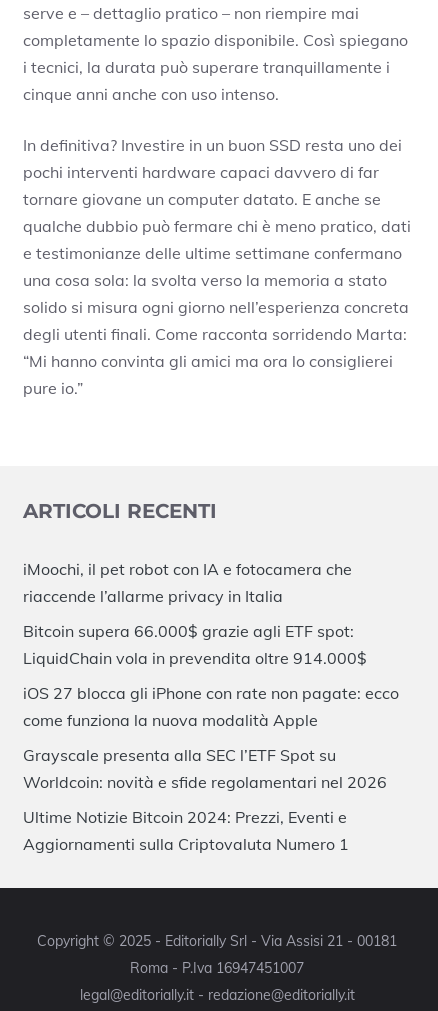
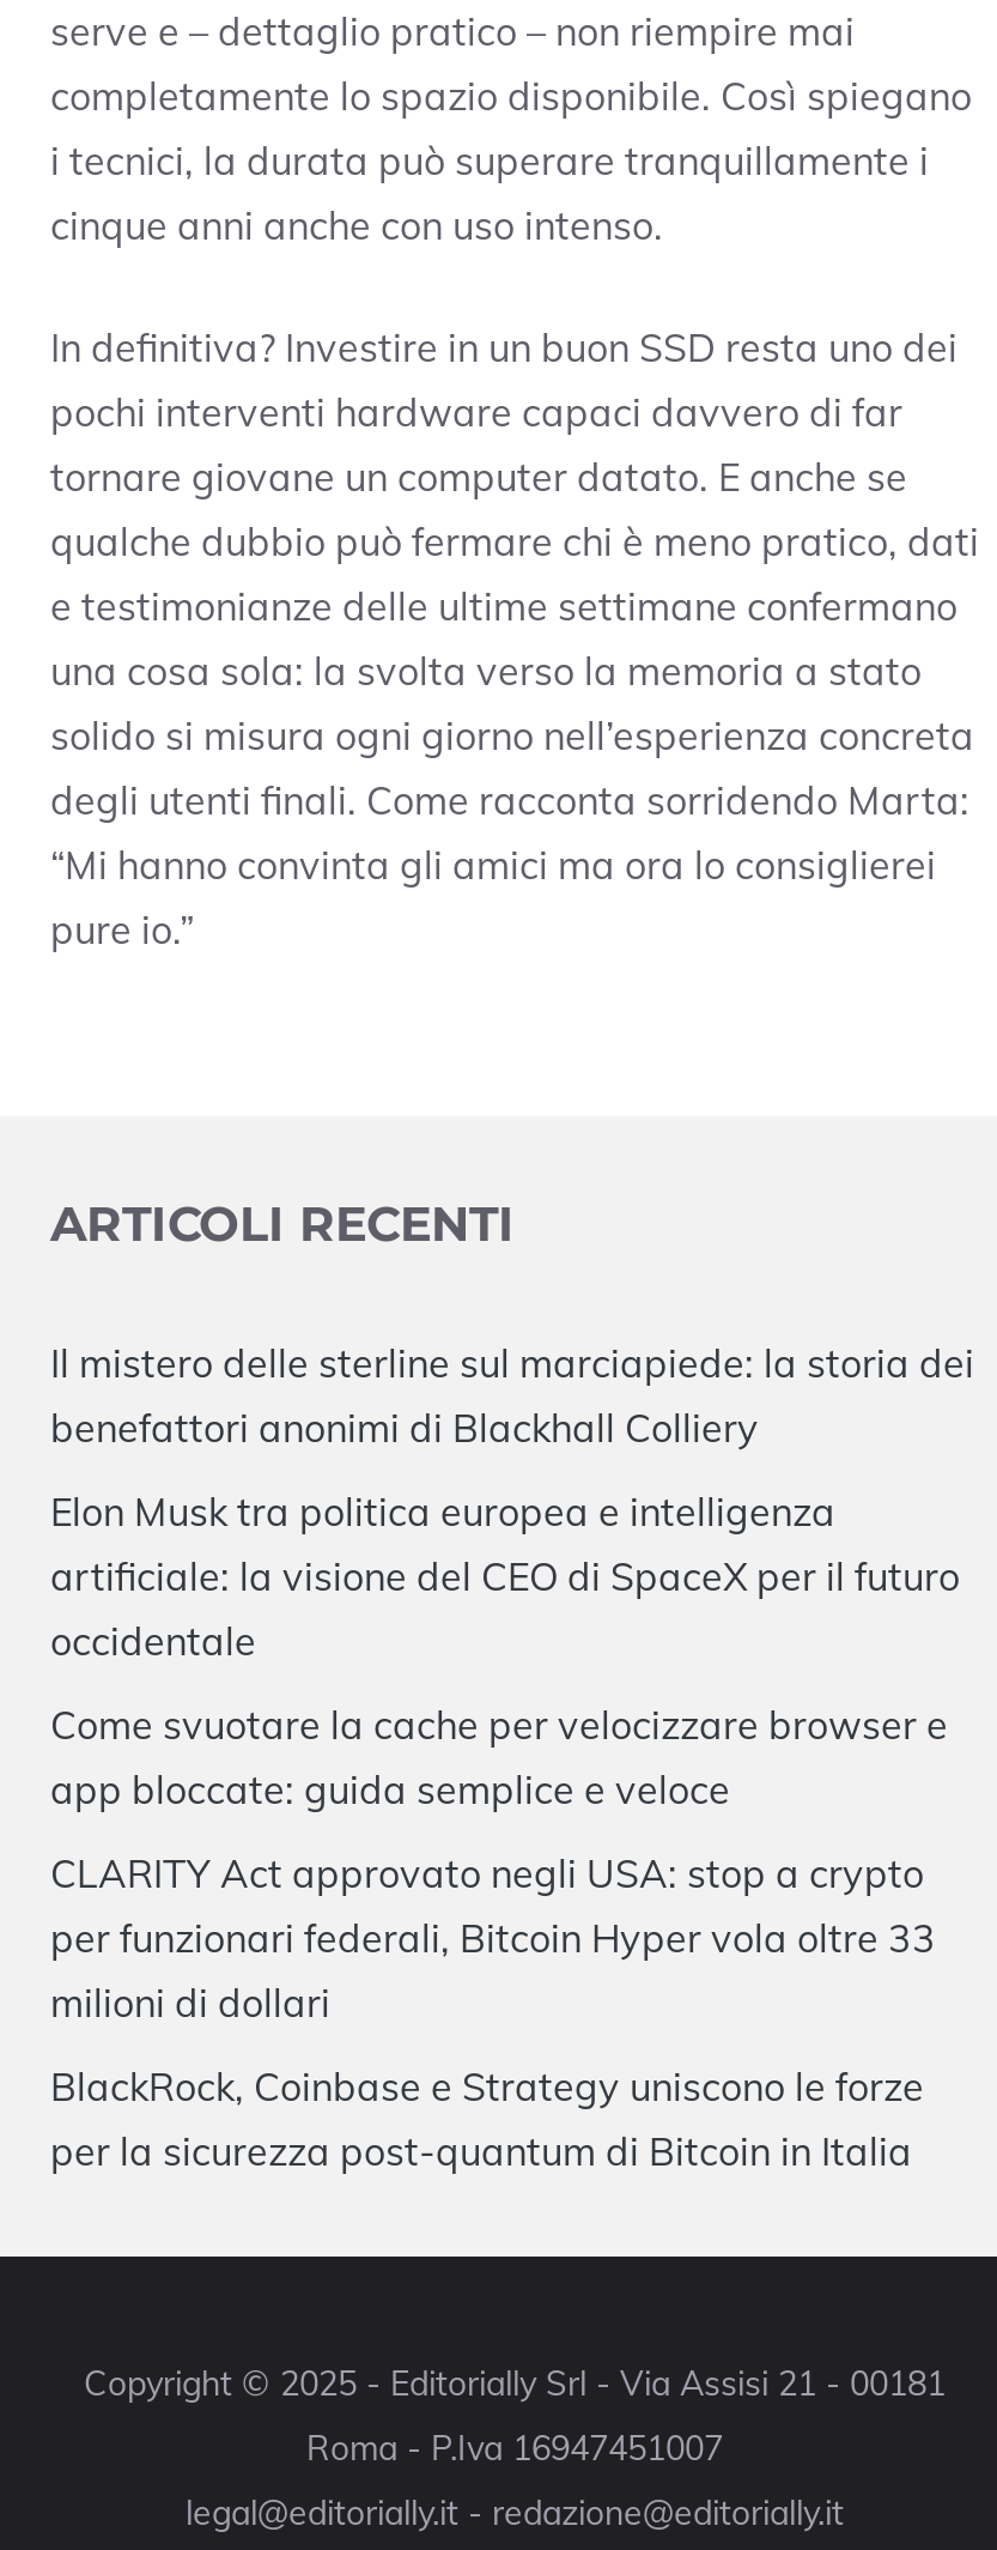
[23,559,352,606] iMoochi, il pet robot con IA e fotocamera che | riaccende l’allarme privacy in Italia -> [50,1340,974,1452] Il mistero delle sterline sul marciapiede: la storia dei | benefattori anonimi di Blackhall Colliery
[23,621,367,668] Bitcoin supera 66.000$ grazie agli ETF spot: | LiquidChain vola in prevendita oltre 914.000$ -> [50,1488,960,1666] Elon Musk tra politica europea e intelligenza | artificiale: la visione del CEO di SpaceX per il futuro | occidentale
[23,683,399,730] iOS 27 blocca gli iPhone con rate non pagate: ecco | come funziona la nuova modalità Apple -> [50,1702,948,1814] Come svuotare la cache per velocizzare browser e | app bloccate: guida semplice e veloce
[23,745,387,792] Grayscale presenta alla SEC l’ETF Spot su | Worldcoin: novità e sfide regolamentari nel 2026 -> [50,1850,936,2027] CLARITY Act approvato negli USA: stop a crypto | per funzionari federali, Bitcoin Hyper vola oltre 33 | milioni di dollari
[23,807,349,854] Ultime Notizie Bitcoin 2024: Prezzi, Eventi e | Aggiornamenti sulla Criptovaluta Numero 1 -> [50,2063,924,2176] BlackRock, Coinbase e Strategy uniscono le forze | per la sicurezza post-quantum di Bitcoin in Italia

